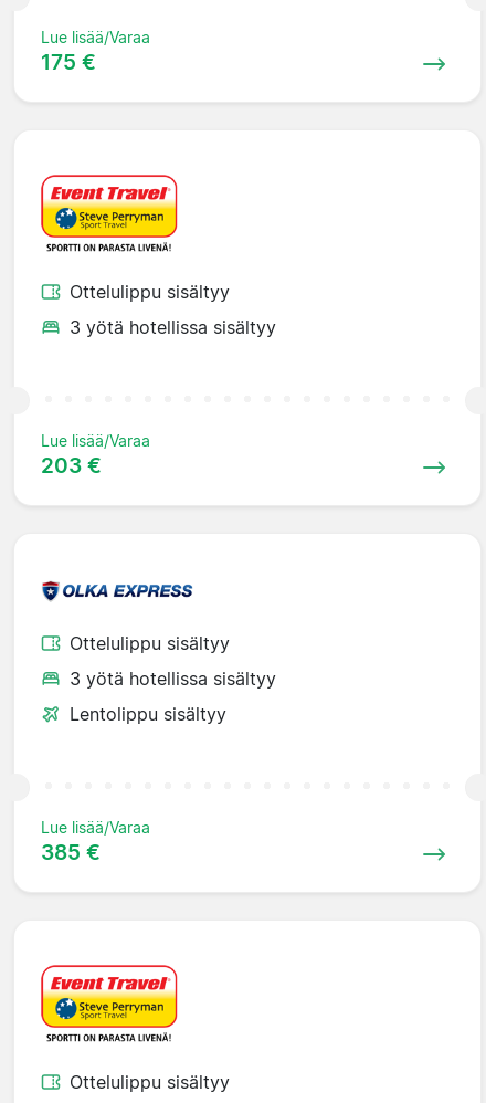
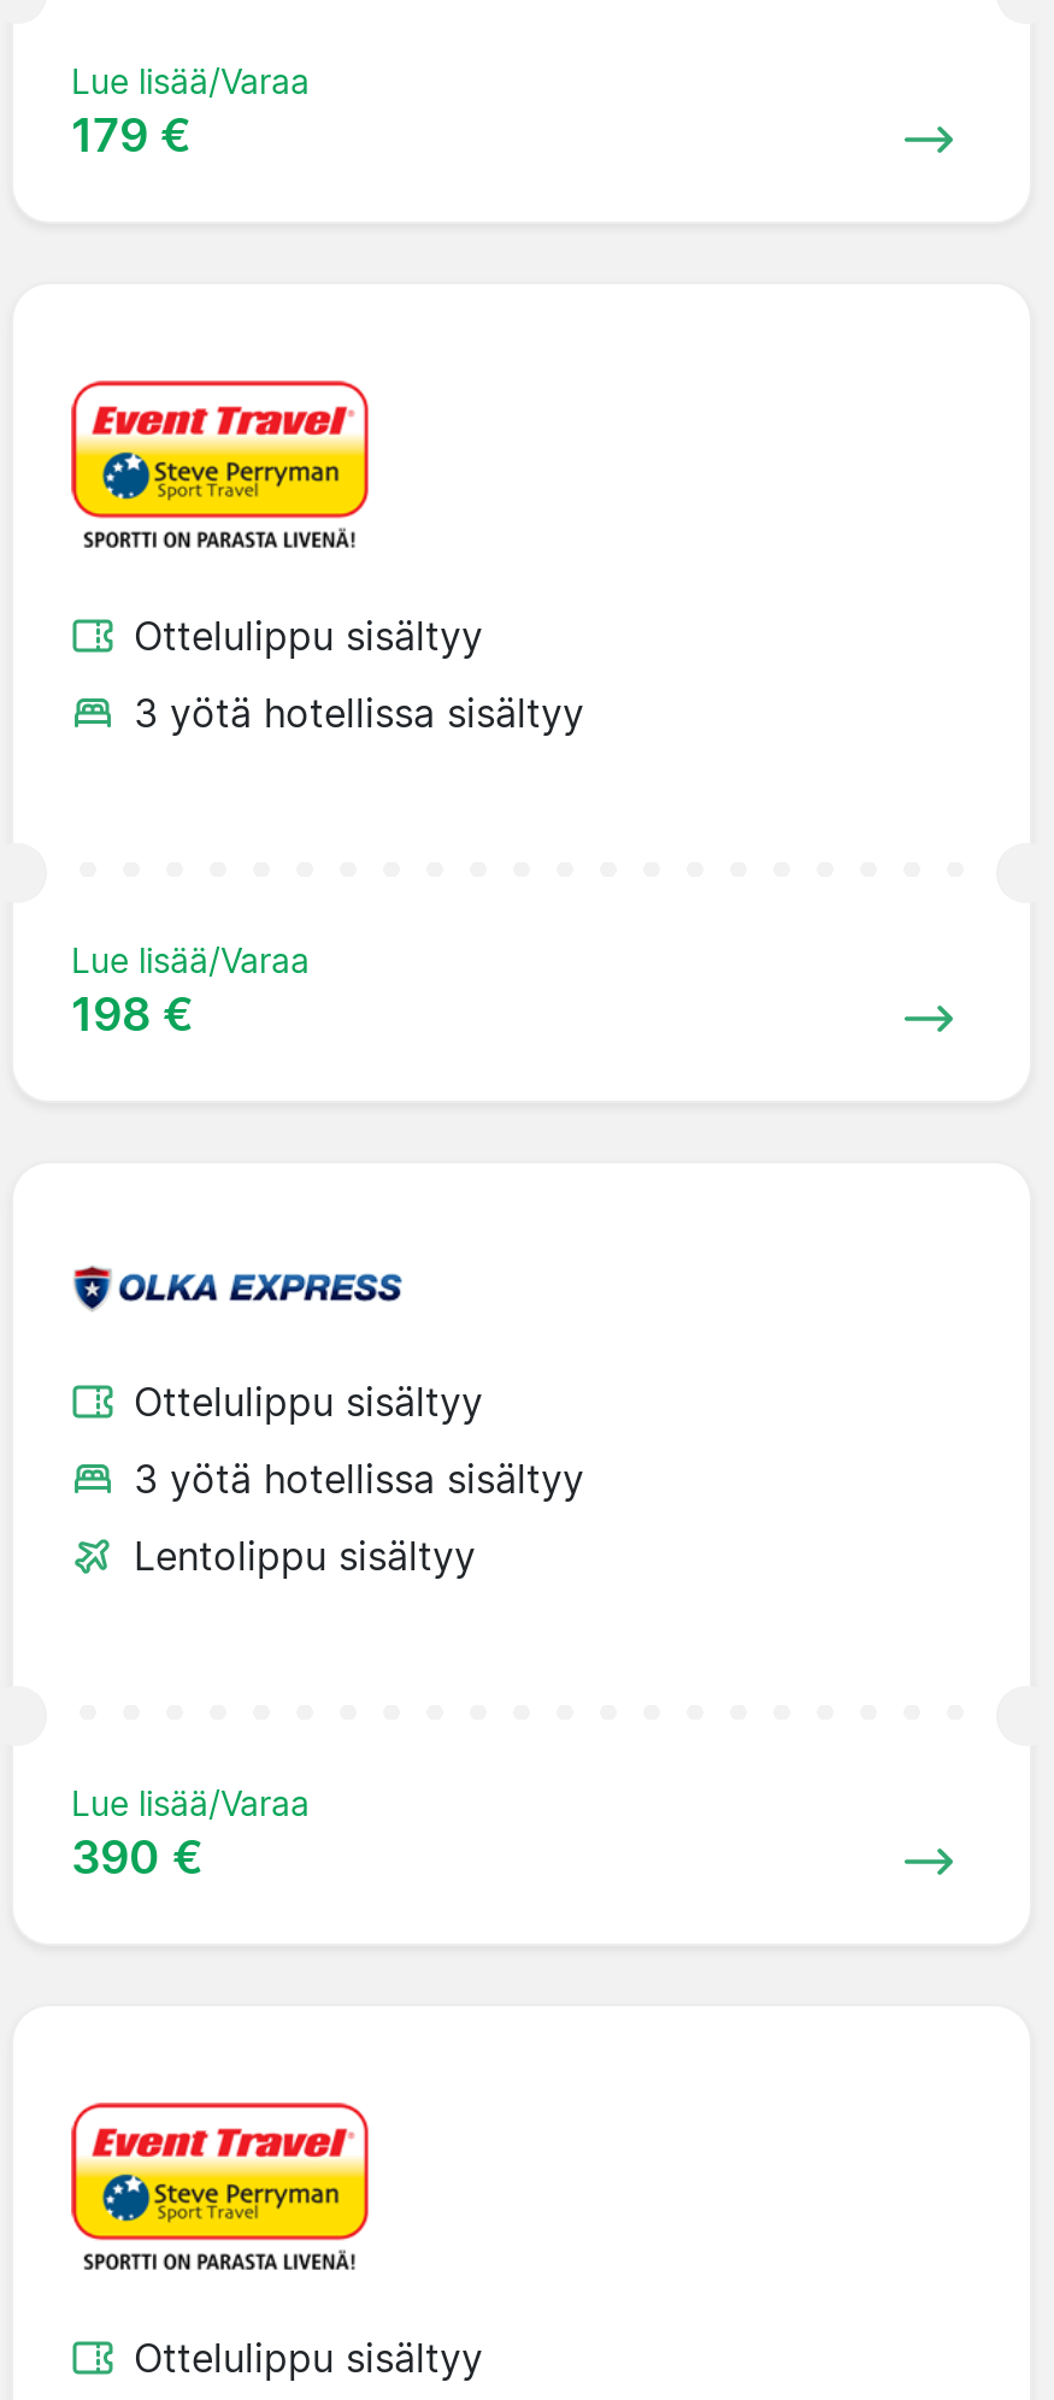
[41,49,96,75] 175 € -> [71,106,192,164] 179 €
[41,452,102,479] 203 € -> [71,985,194,1043] 198 €
[41,839,101,866] 385 € -> [71,1828,204,1886] 390 €

